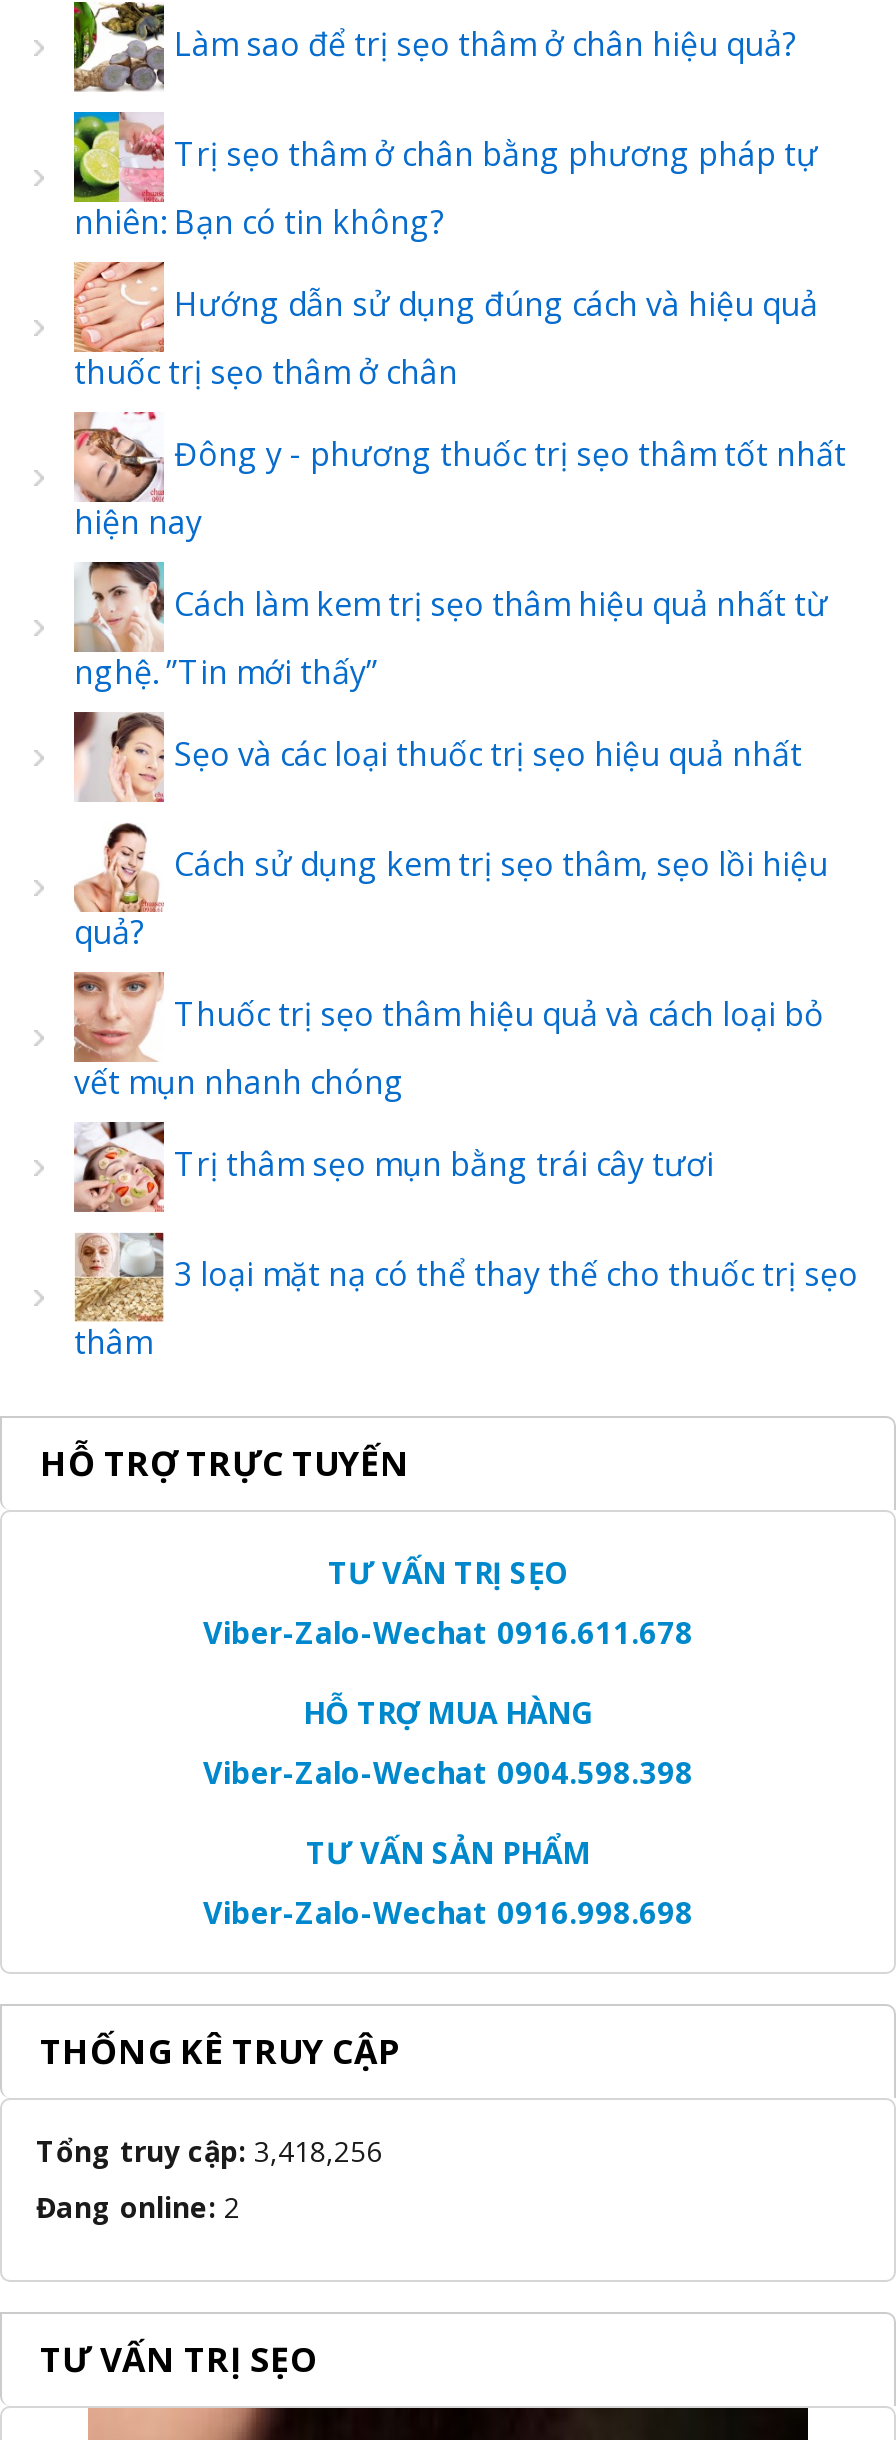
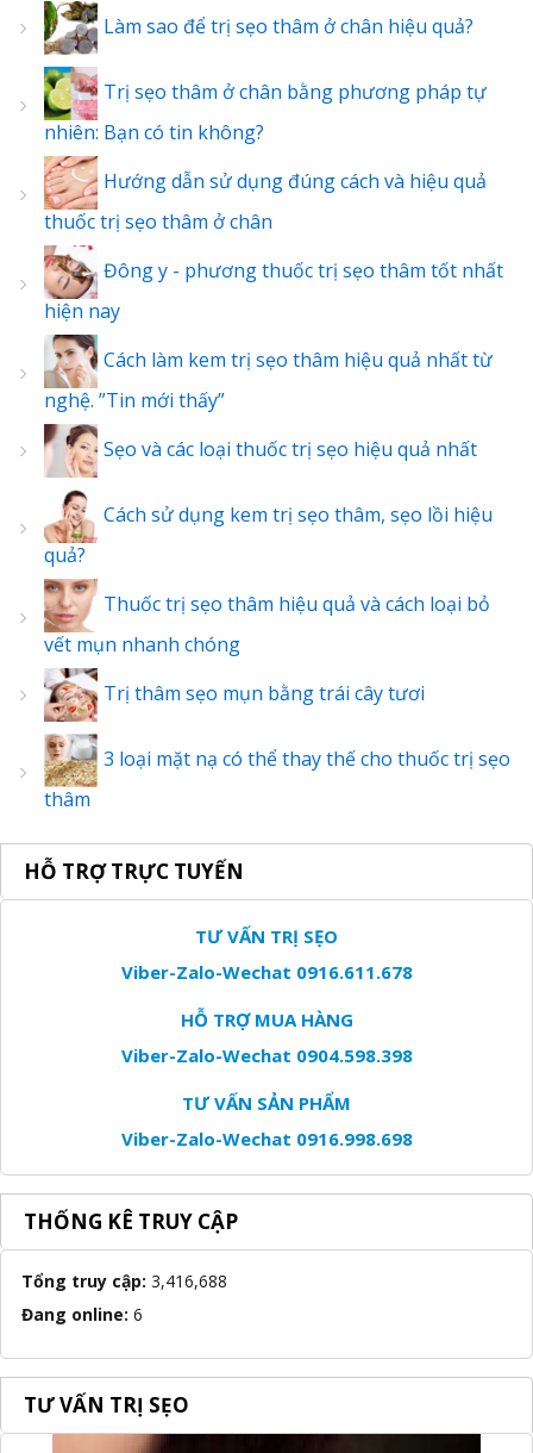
[36,2132,382,2170] Tổng truy cập: 3,418,256 -> [21,1270,227,1292] Tổng truy cập: 3,416,688
[36,2188,240,2226] Đang online: 2 -> [21,1303,143,1326] Đang online: 6

